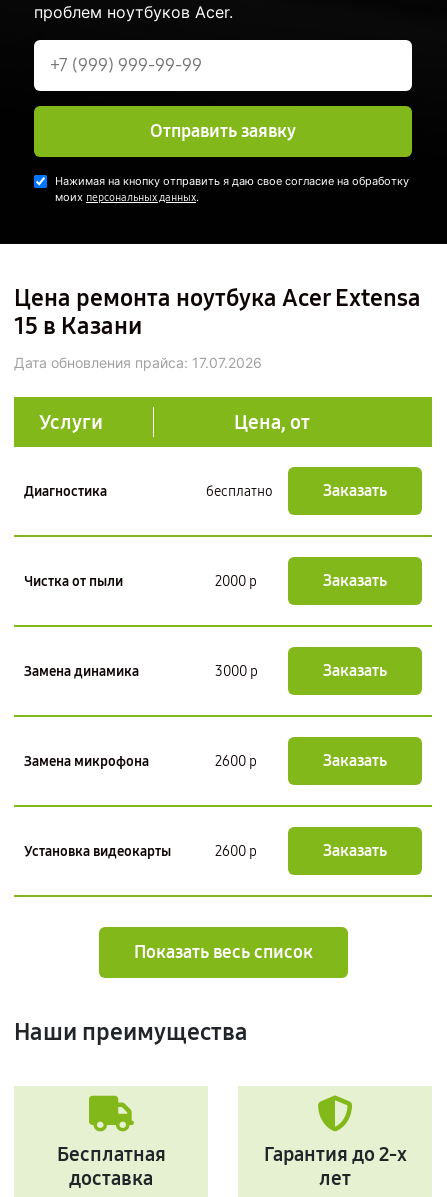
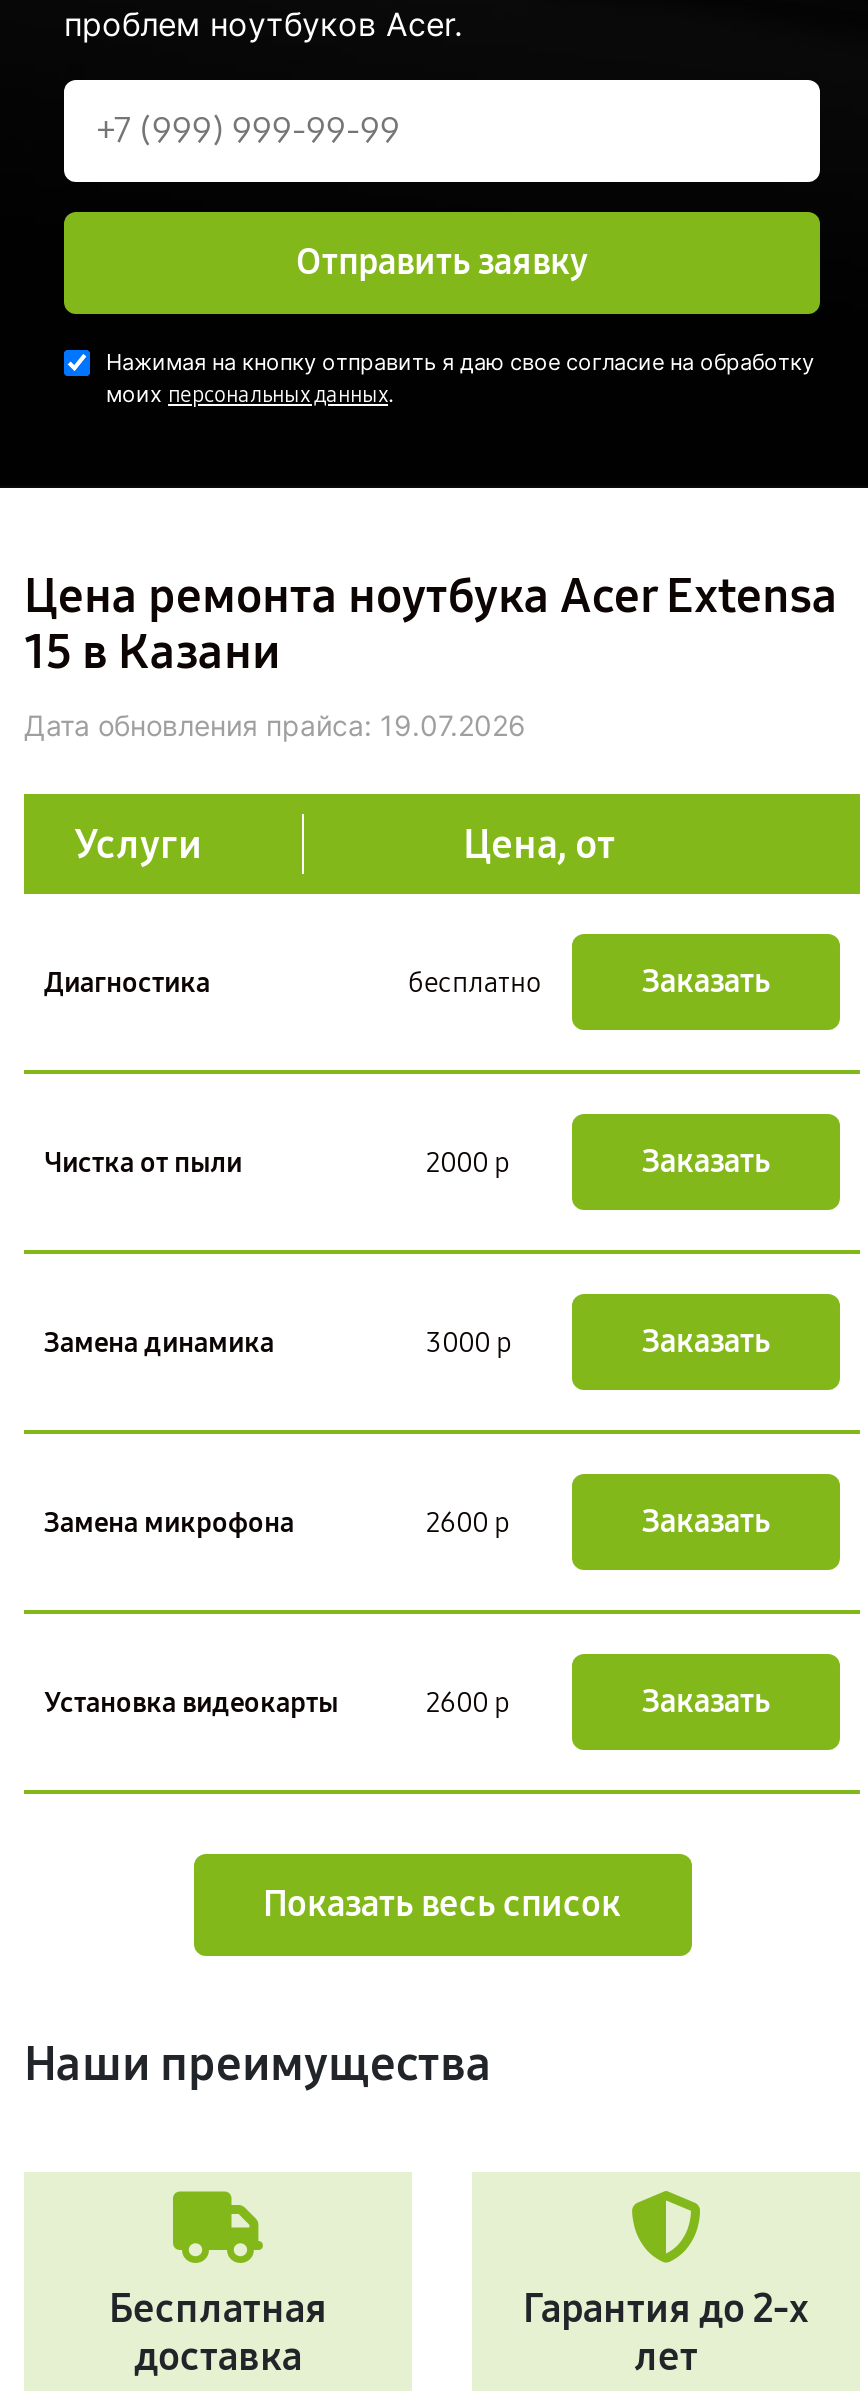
[14,354,262,371] Дата обновления прайса: 17.07.2026 -> [24,708,526,742] Дата обновления прайса: 19.07.2026

